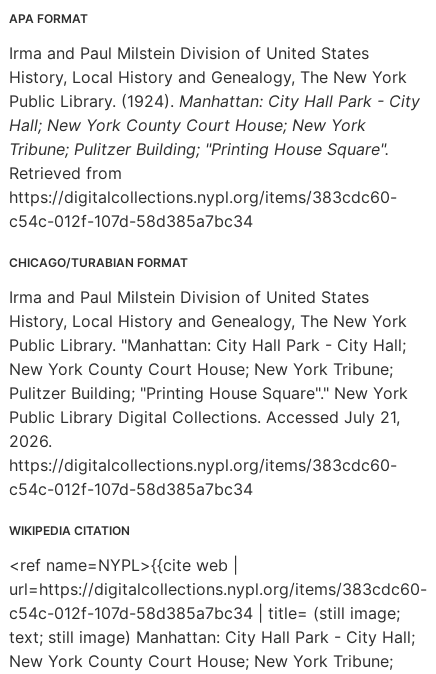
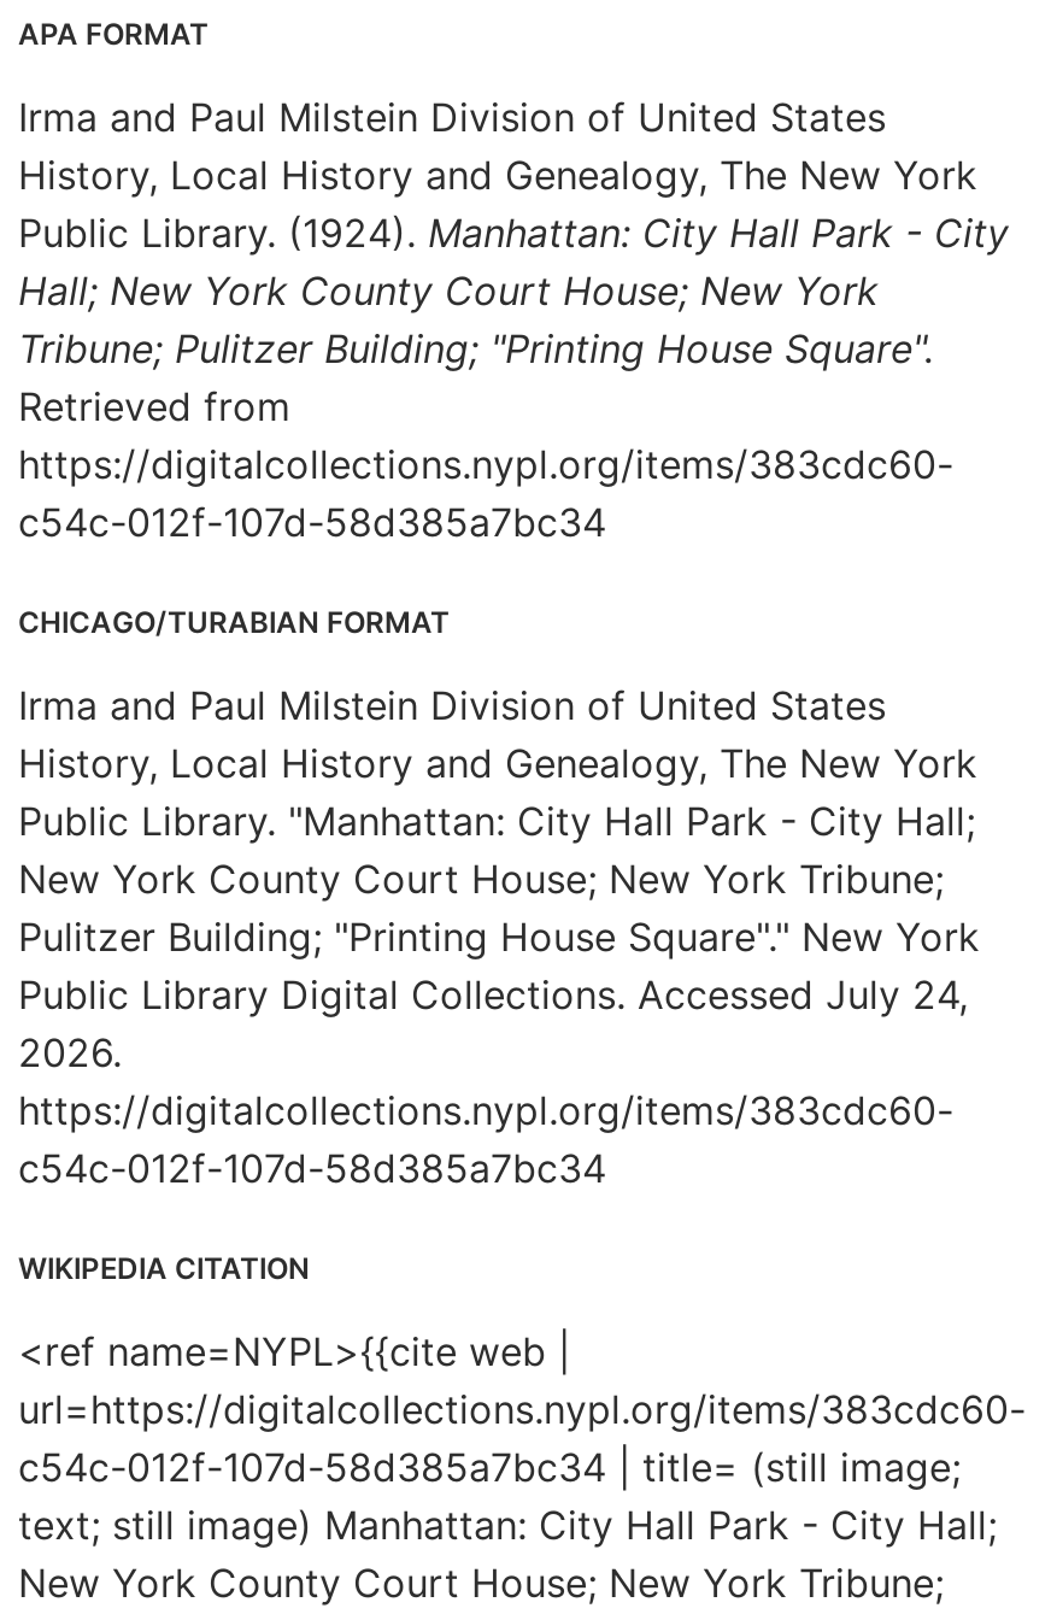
[9,407,400,427] Public Library Digital Collections. Accessed July 21, -> [18,970,968,1019] Public Library Digital Collections. Accessed July 24,

